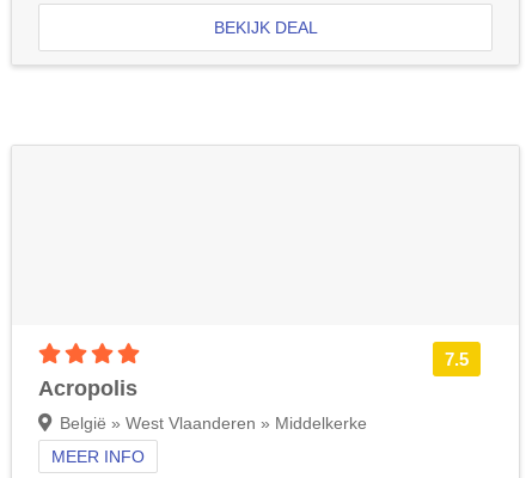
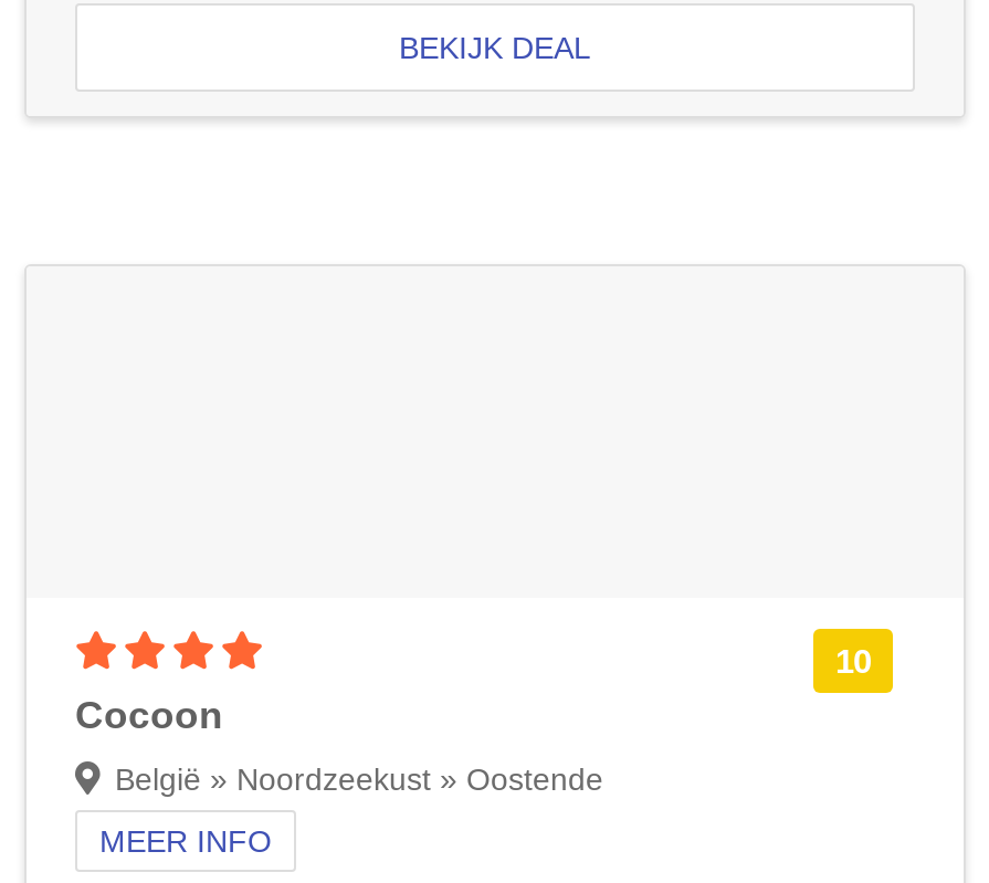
[445,350,469,370] 7.5 -> [835,643,871,681] 10
[38,377,137,401] Acropolis -> [75,694,223,738] Cocoon
[60,414,367,433] België » West Vlaanderen » Middelkerke -> [115,763,603,798] België » Noordzeekust » Oostende

